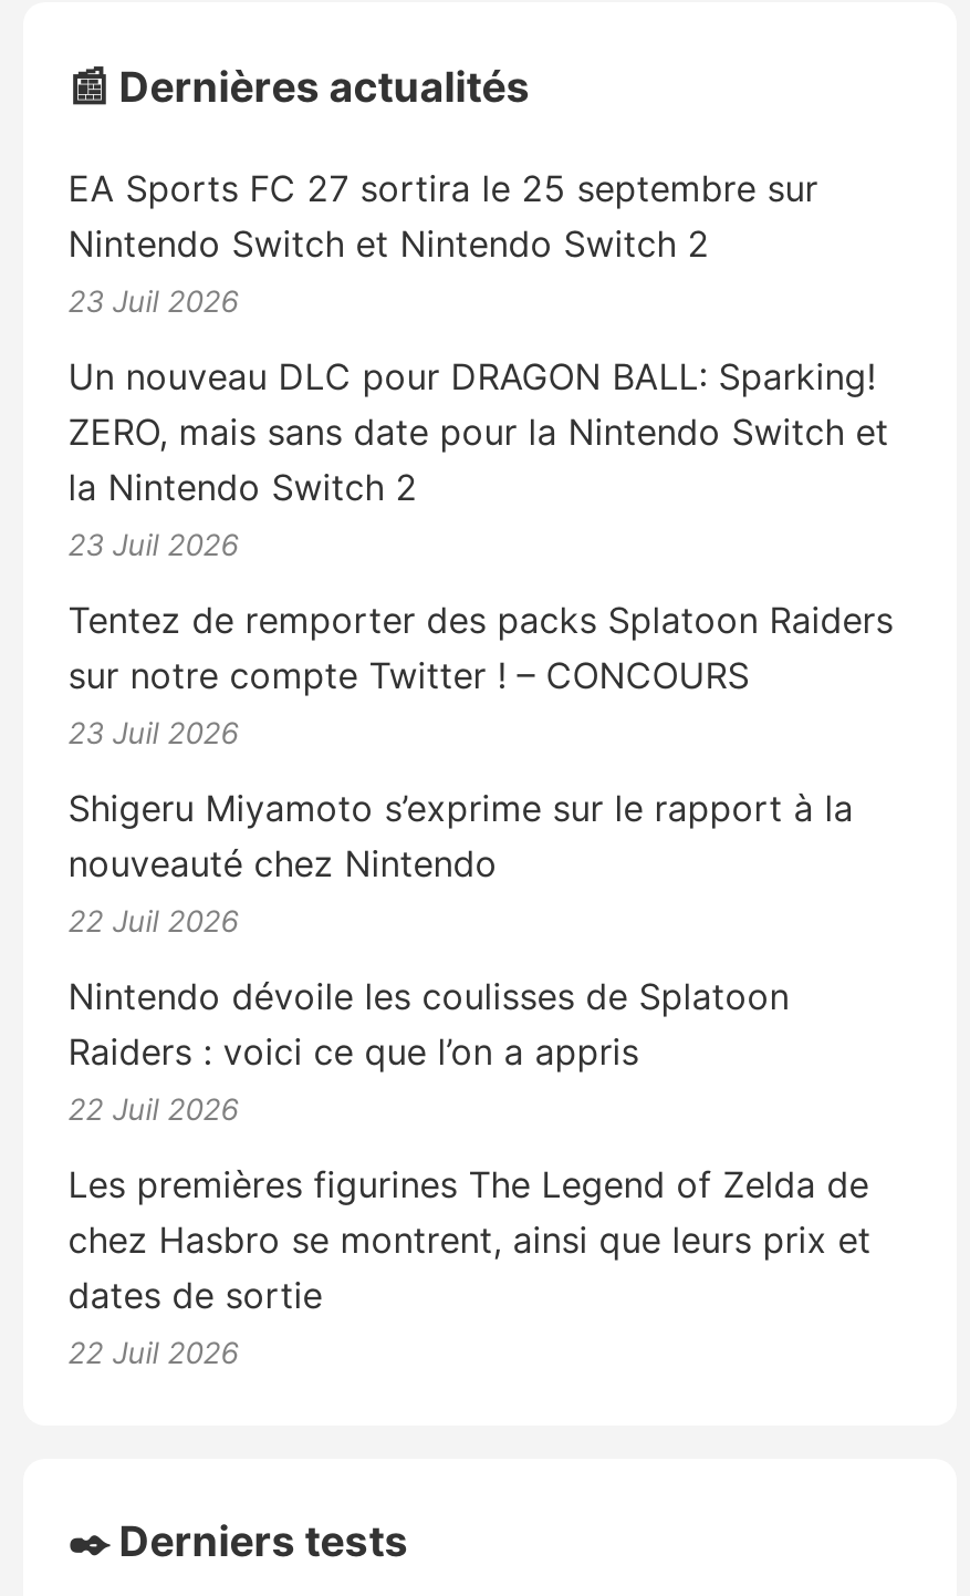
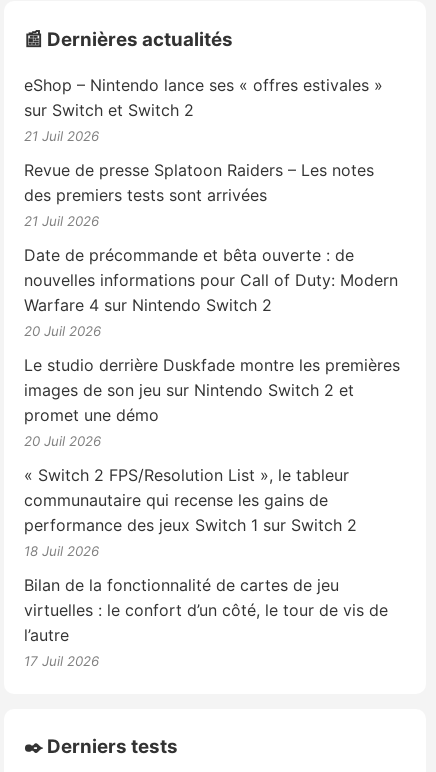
[68,165,818,318] EA Sports FC 27 sortira le 25 septembre sur | Nintendo Switch et Nintendo Switch 2 | 23 Juil 2026 -> [24,75,383,144] eShop – Nintendo lance ses « offres estivales » | sur Switch et Switch 2 | 21 Juil 2026
[68,353,889,561] Un nouveau DLC pour DRAGON BALL: Sparking! | ZERO, mais sans date pour la Nintendo Switch et | la Nintendo Switch 2 | 23 Juil 2026 -> [24,160,374,229] Revue de presse Splatoon Raiders – Les notes | des premiers tests sont arrivées | 21 Juil 2026
[68,597,893,750] Tentez de remporter des packs Splatoon Raiders | sur notre compte Twitter ! – CONCOURS | 23 Juil 2026 -> [24,245,398,339] Date de précommande et bêta ouverte : de | nouvelles informations pour Call of Duty: Modern | Warfare 4 sur Nintendo Switch 2 | 20 Juil 2026
[68,785,853,938] Shigeru Miyamoto s’exprime sur le rapport à la | nouveauté chez Nintendo | 22 Juil 2026 -> [24,355,400,449] Le studio derrière Duskfade montre les premières | images de son jeu sur Nintendo Switch 2 et | promet une démo | 20 Juil 2026
[68,973,789,1126] Nintendo dévoile les coulisses de Splatoon | Raiders : voici ce que l’on a appris | 22 Juil 2026 -> [24,465,357,559] « Switch 2 FPS/Resolution List », le tableur | communautaire qui recense les gains de | performance des jeux Switch 1 sur Switch 2 | 18 Juil 2026
[68,1161,871,1369] Les premières figurines The Legend of Zelda de | chez Hasbro se montrent, ainsi que leurs prix et | dates de sortie | 22 Juil 2026 -> [24,575,388,669] Bilan de la fonctionnalité de cartes de jeu | virtuelles : le confort d’un côté, le tour de vis de | l’autre | 17 Juil 2026

